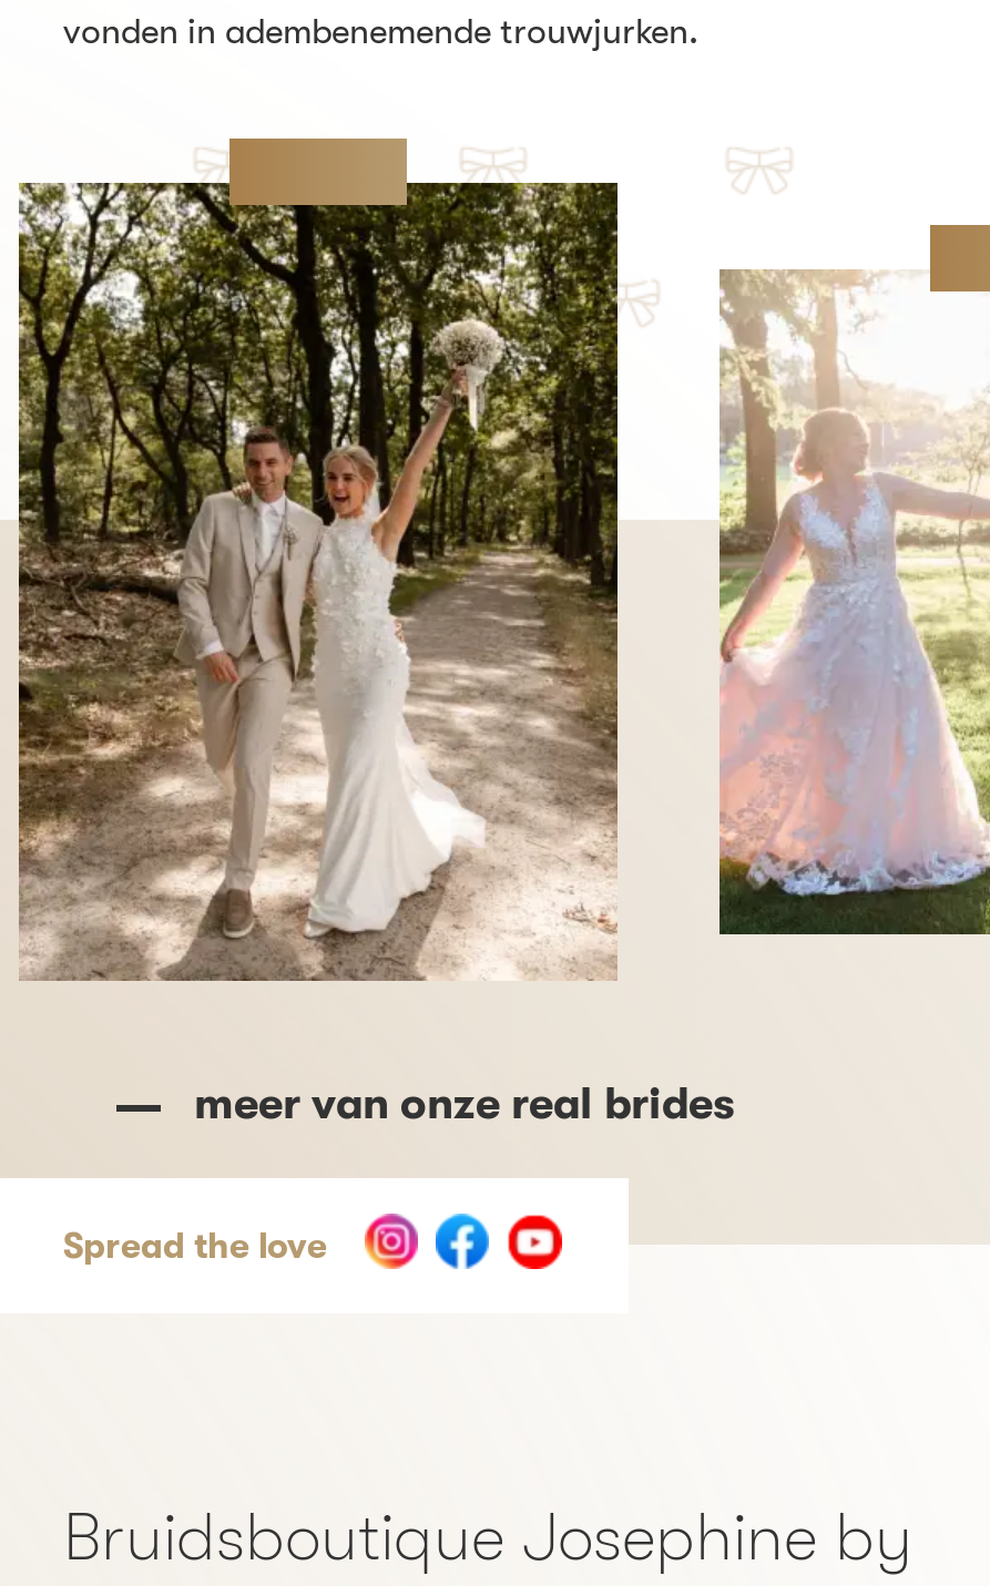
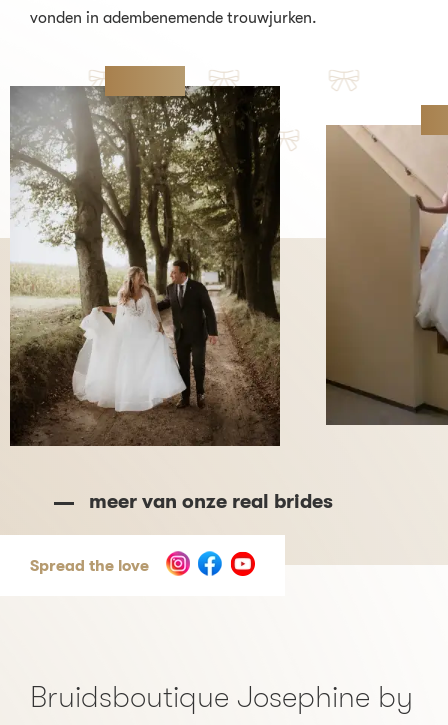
[17,181,620,981] [image] -> [9,85,281,447] [image]
[719,272,983,934] [image] -> [325,125,445,425] [image]

